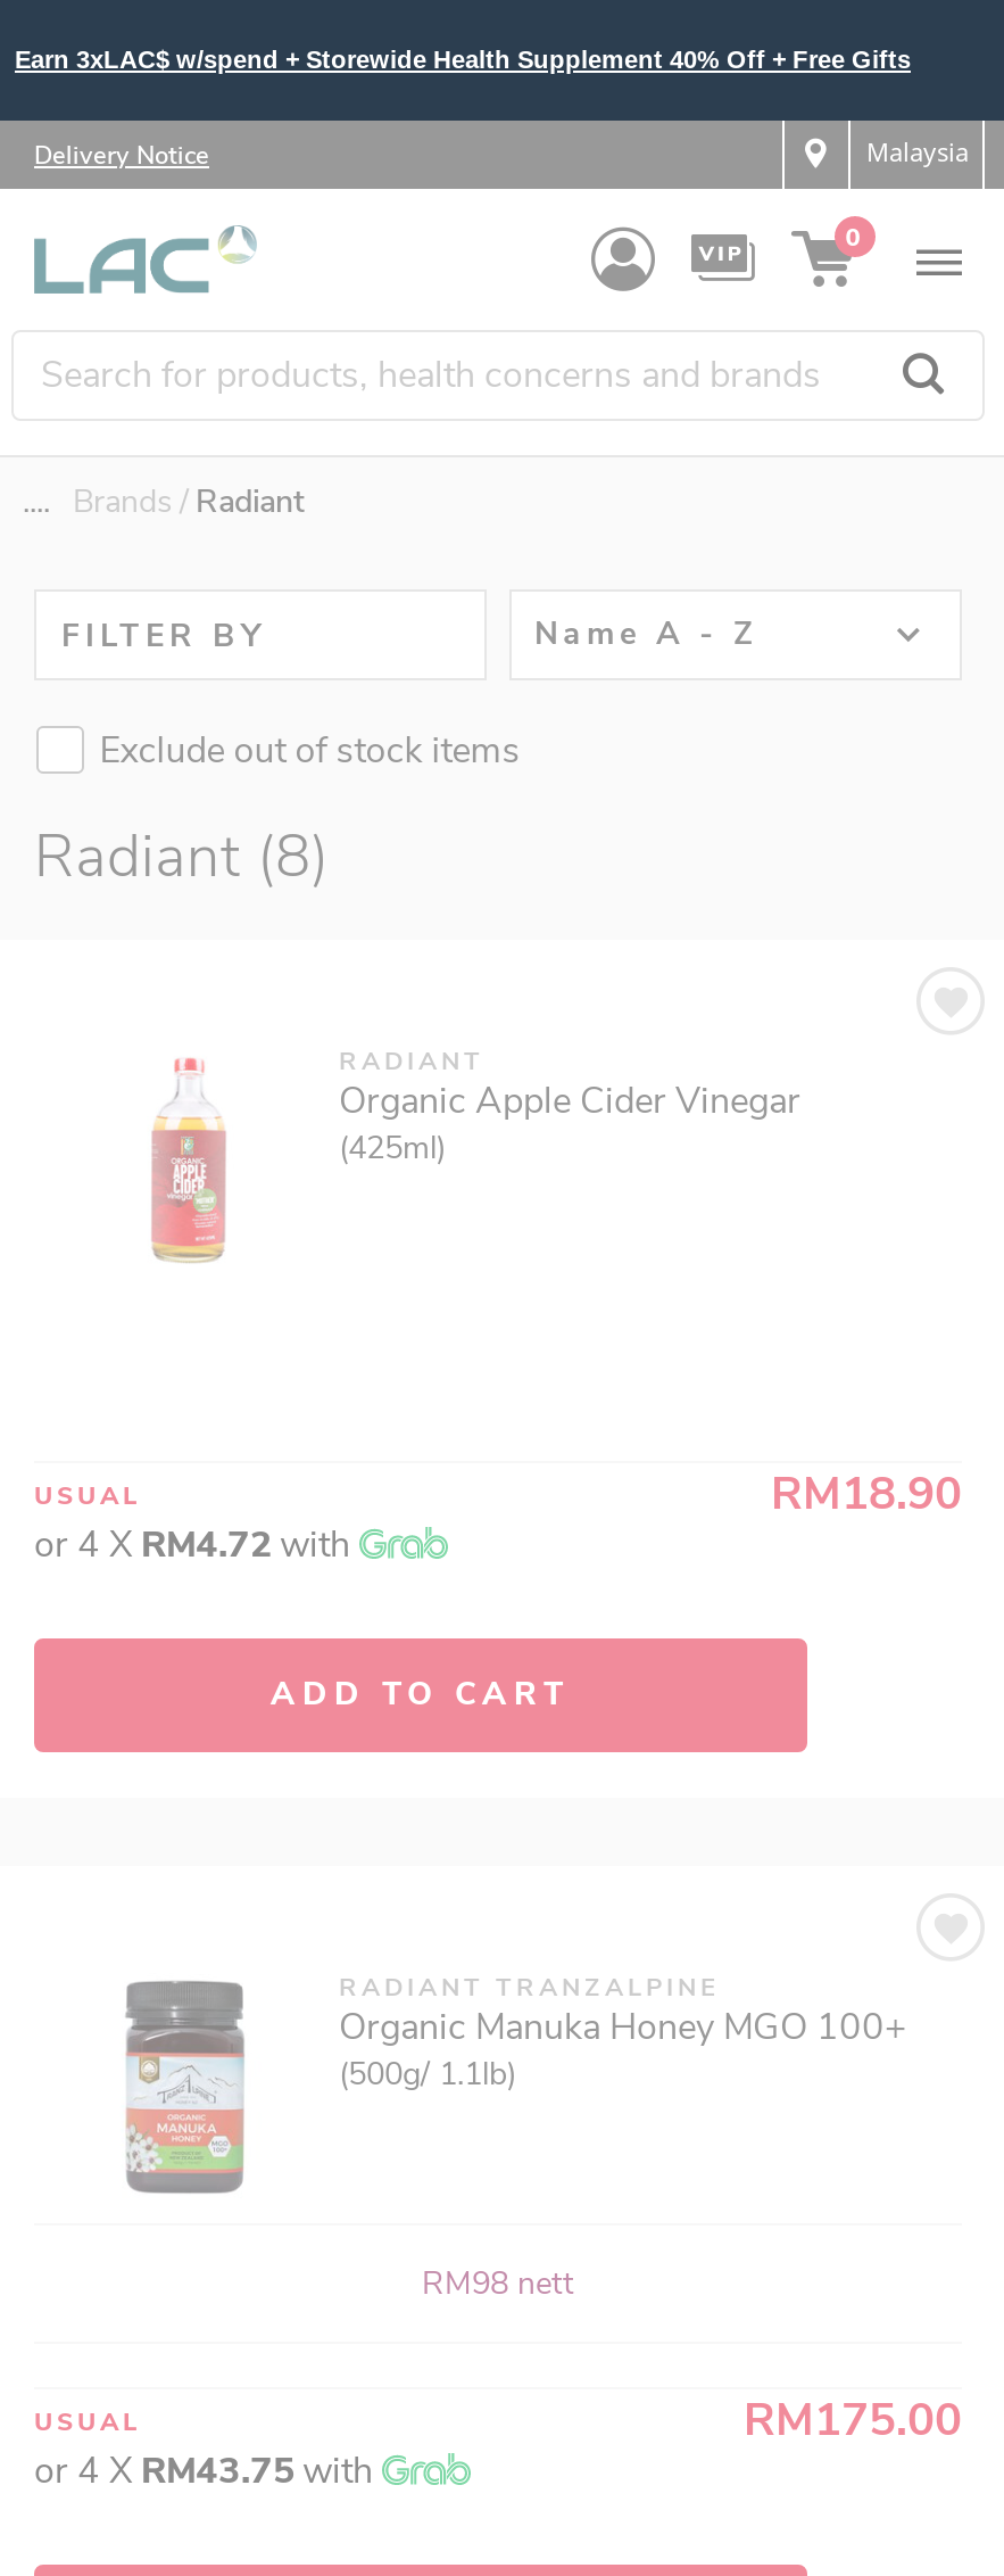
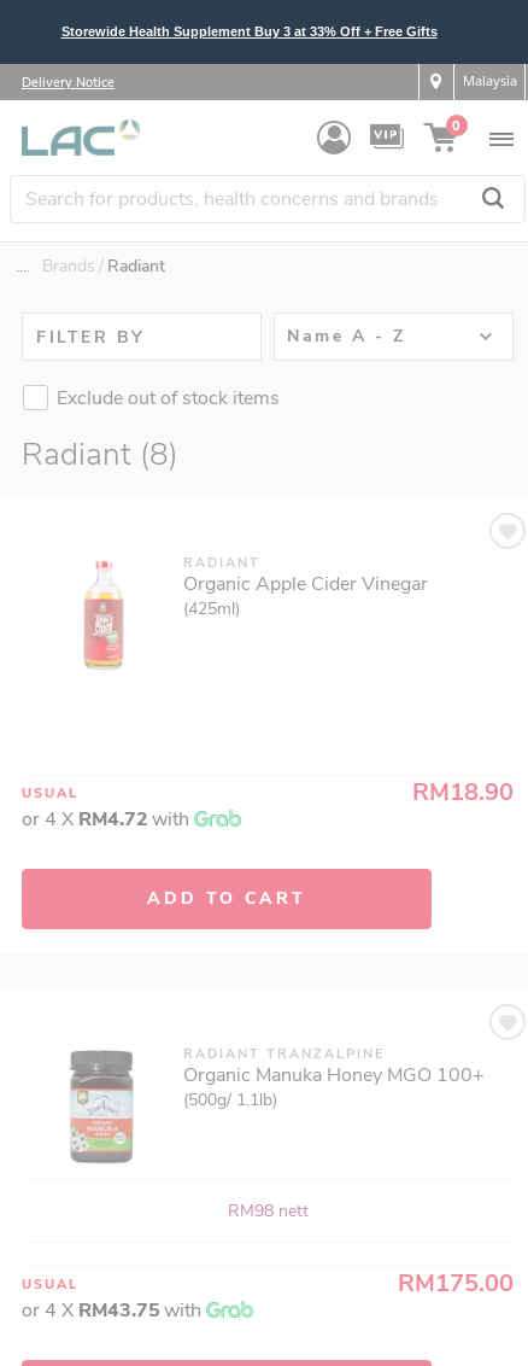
[15,46,911,73] Earn 3xLAC$ w/spend + Storewide Health Supplement 40% Off + Free Gifts -> [61,24,437,39] Storewide Health Supplement Buy 3 at 33% Off + Free Gifts

